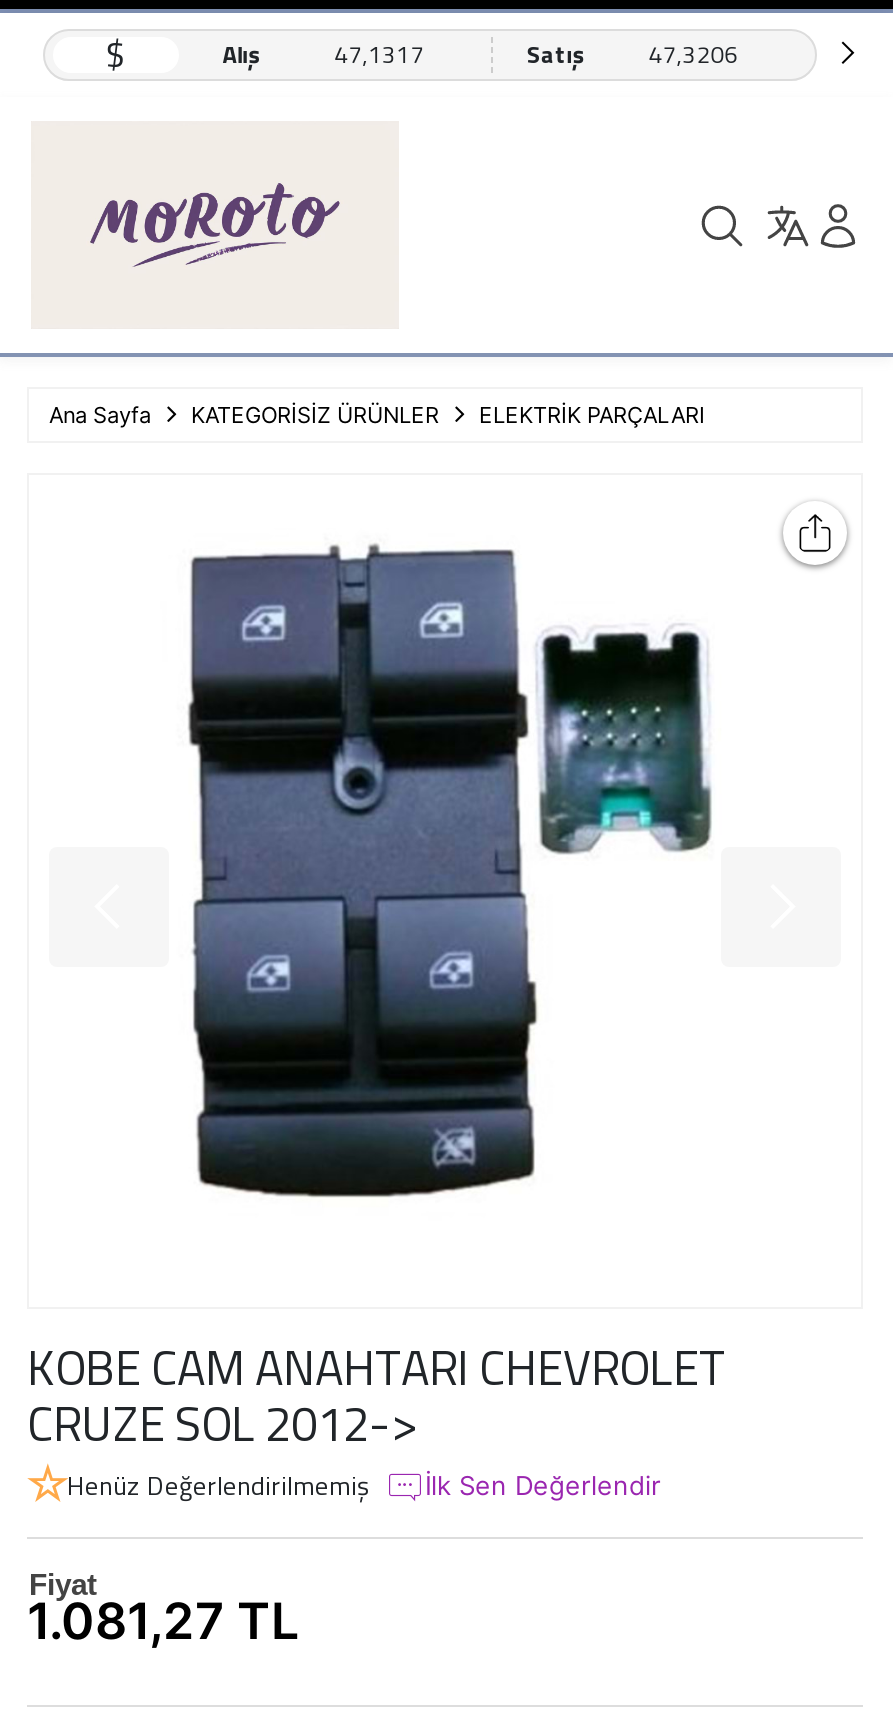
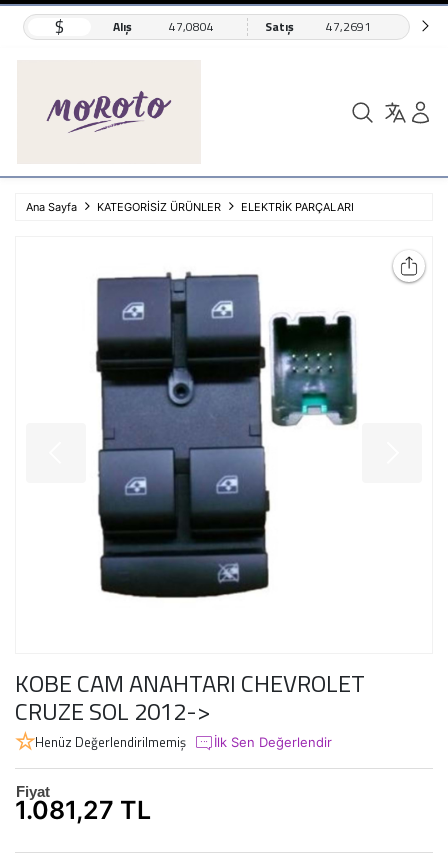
[334,35,424,73] 47,1317 -> [169,17,214,36] 47,0804
[527,35,738,73] Satış 47,3206 -> [265,17,371,36] Satış 47,2691

